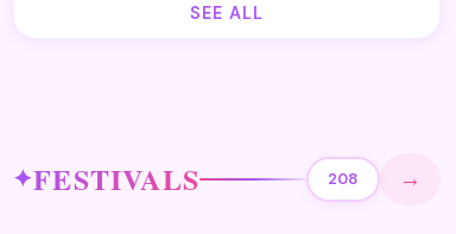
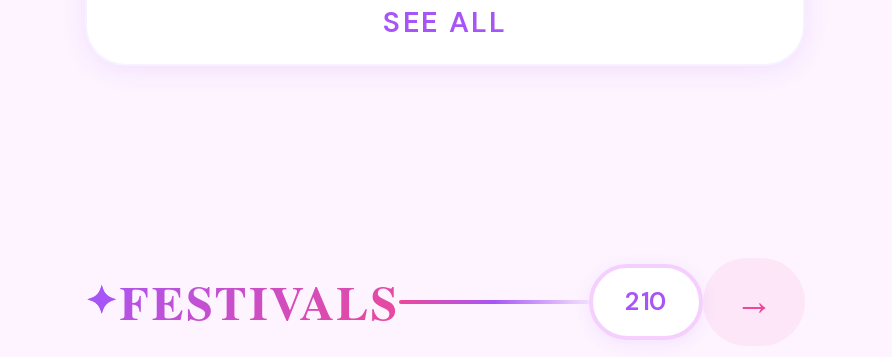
[328,169,359,189] 208 -> [625,284,667,318] 210

